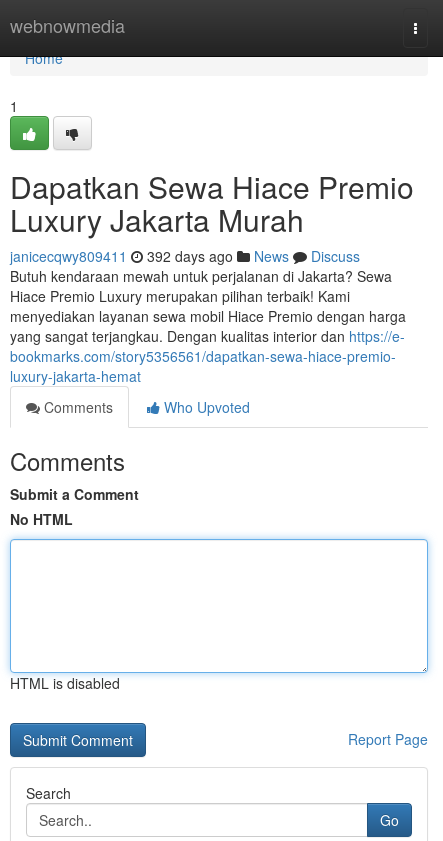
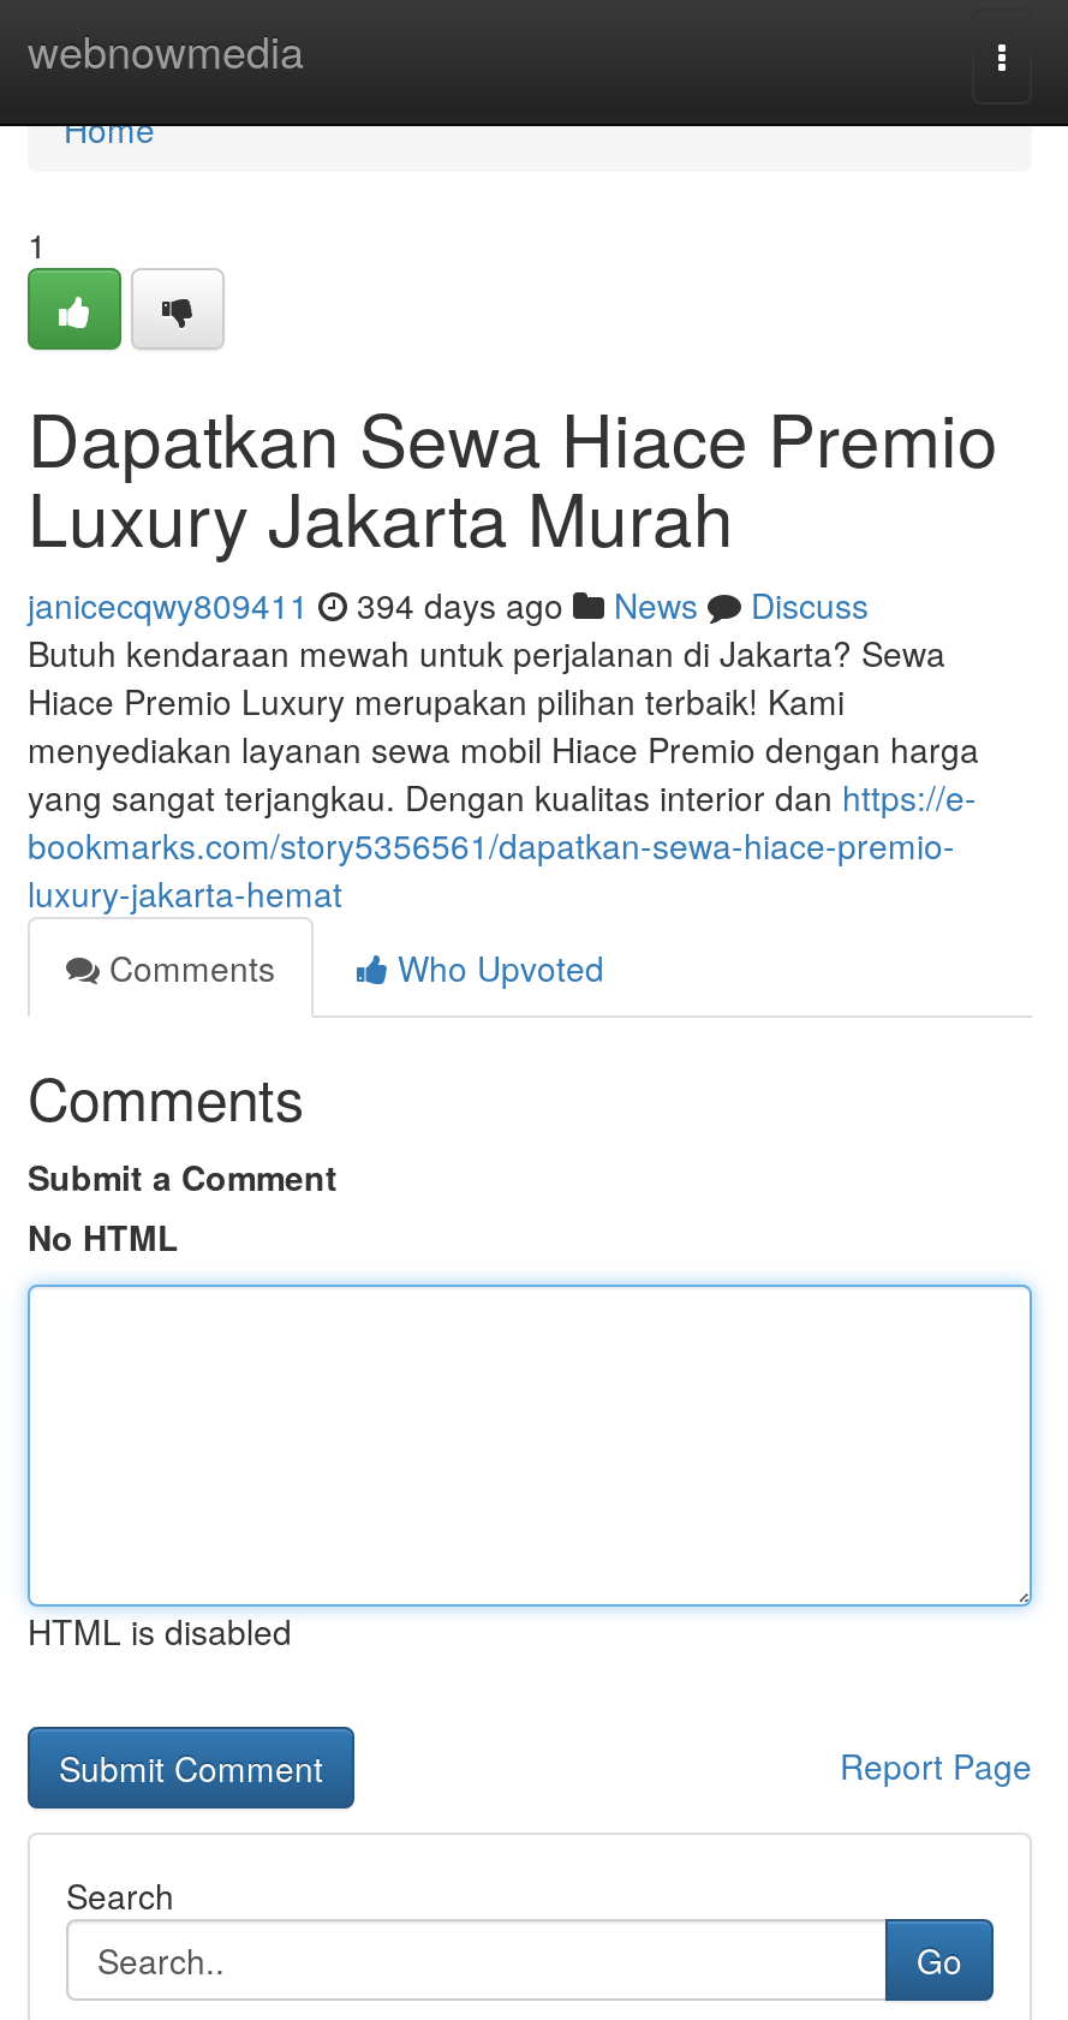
[10,246,360,266] janicecqwy809411 392 days ago News Discuss -> [28,580,869,628] janicecqwy809411 394 days ago News Discuss

